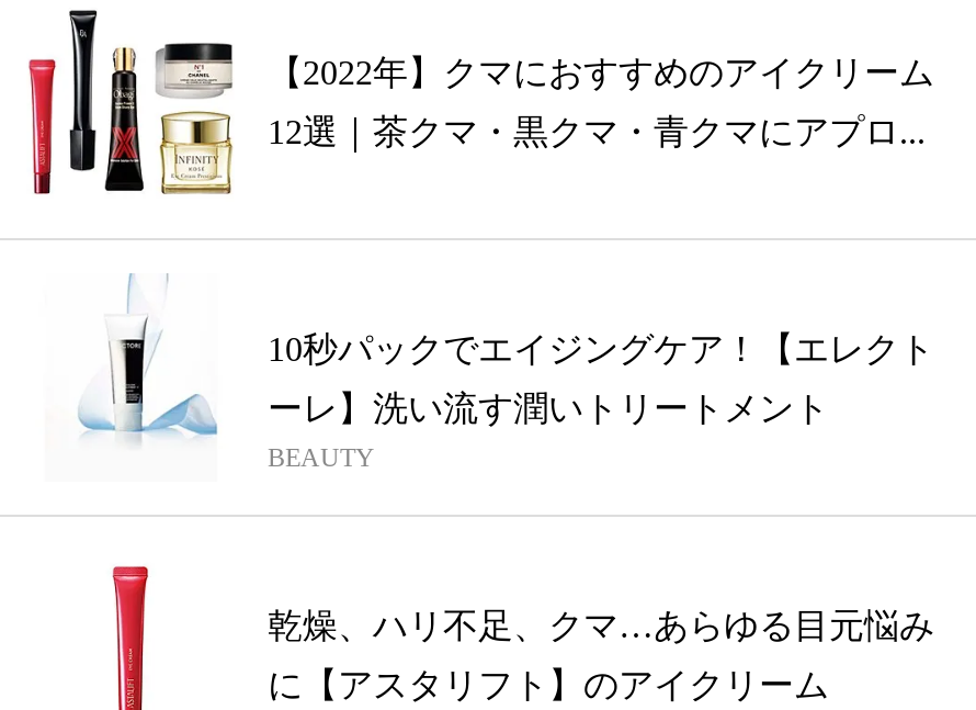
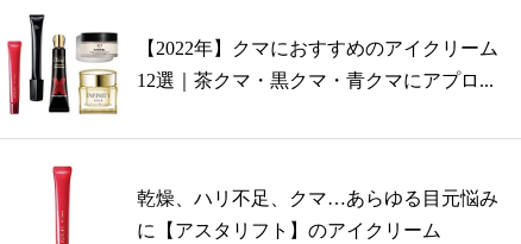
[77,273,934,472] [image] | 10秒パックでエイジングケア！【エレクト | ーレ】洗い流す潤いトリートメント | BEAUTY -> none

